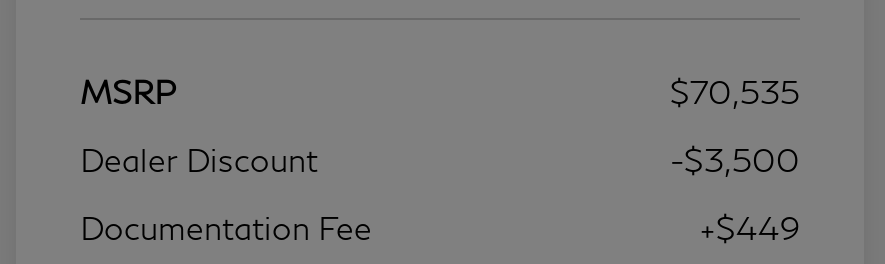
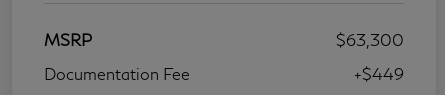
[80,72,800,178] $70,535 | Dealer Discount | -$3,500 -> [336,30,404,49] $63,300

